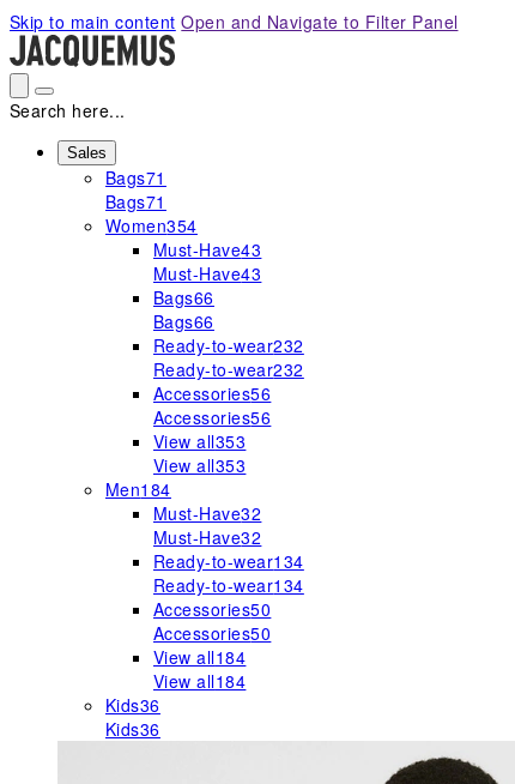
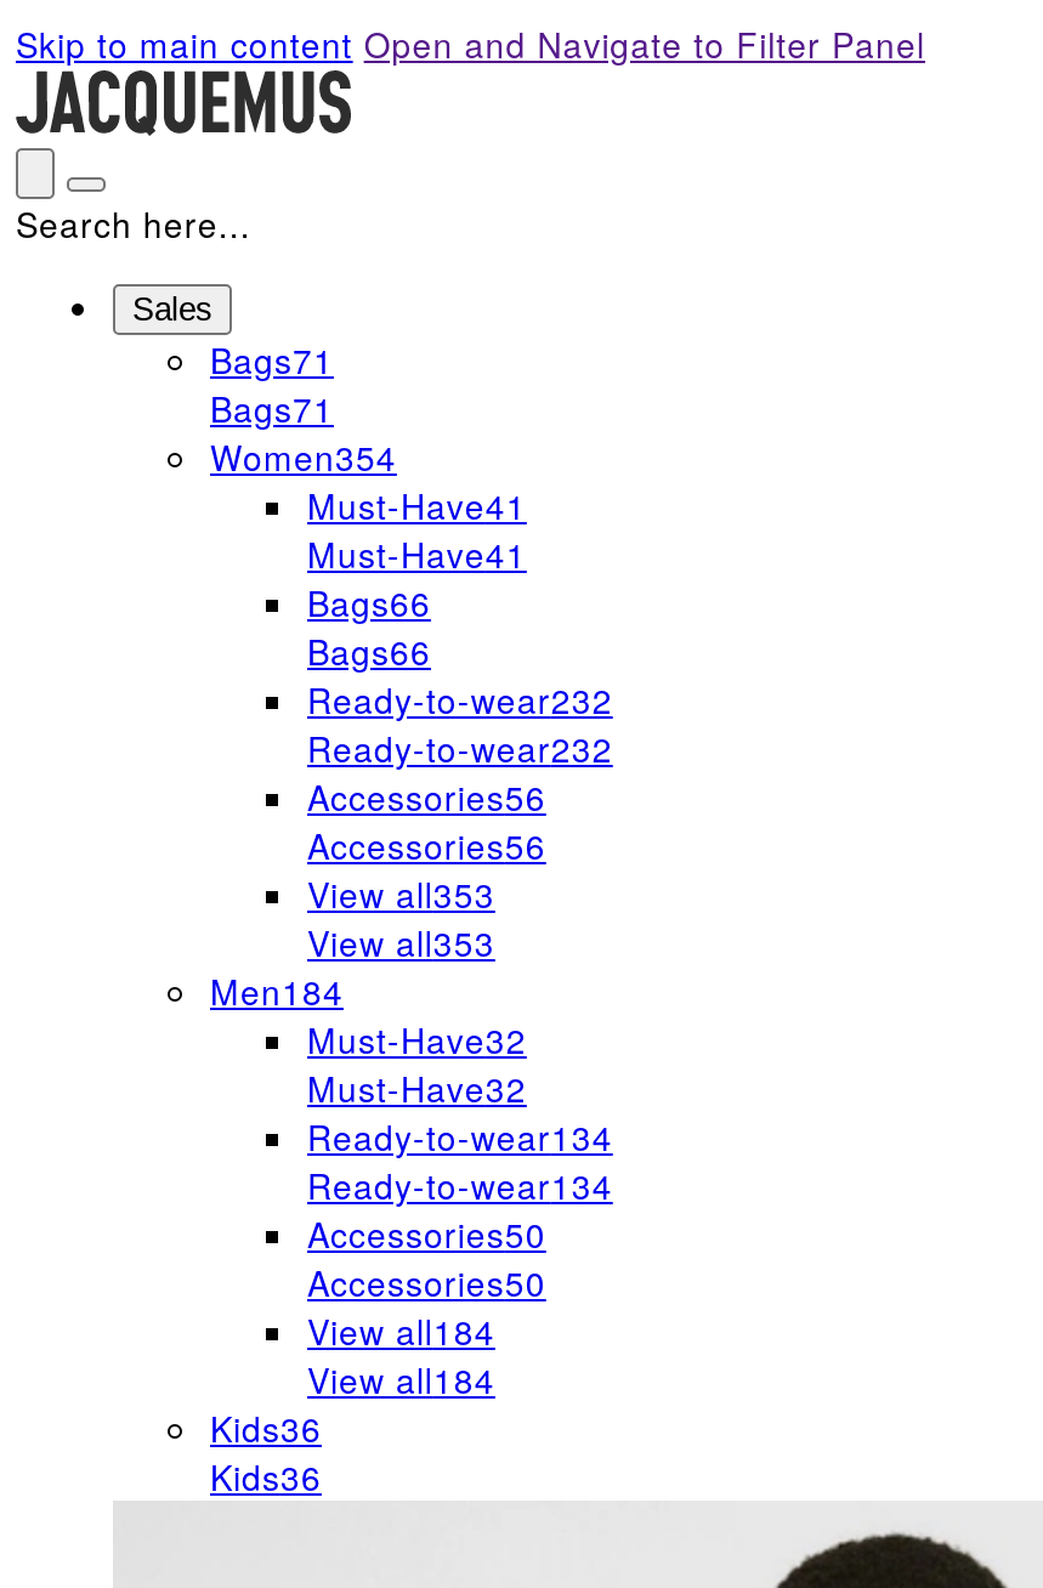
[153,237,262,261] Must-Have43 -> [307,481,527,529] Must-Have41
[153,261,262,285] Must-Have43 -> [307,529,527,578] Must-Have41

